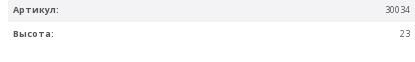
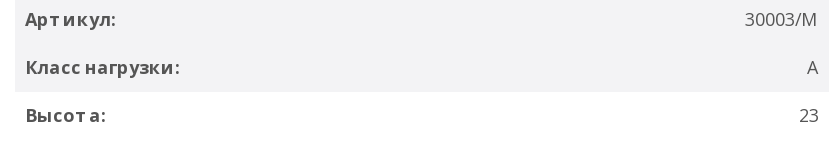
[385,3,410,16] 30034 -> [745,7,819,33] 30003/М
none -> [25,55,819,81] Класс нагрузки: | A

